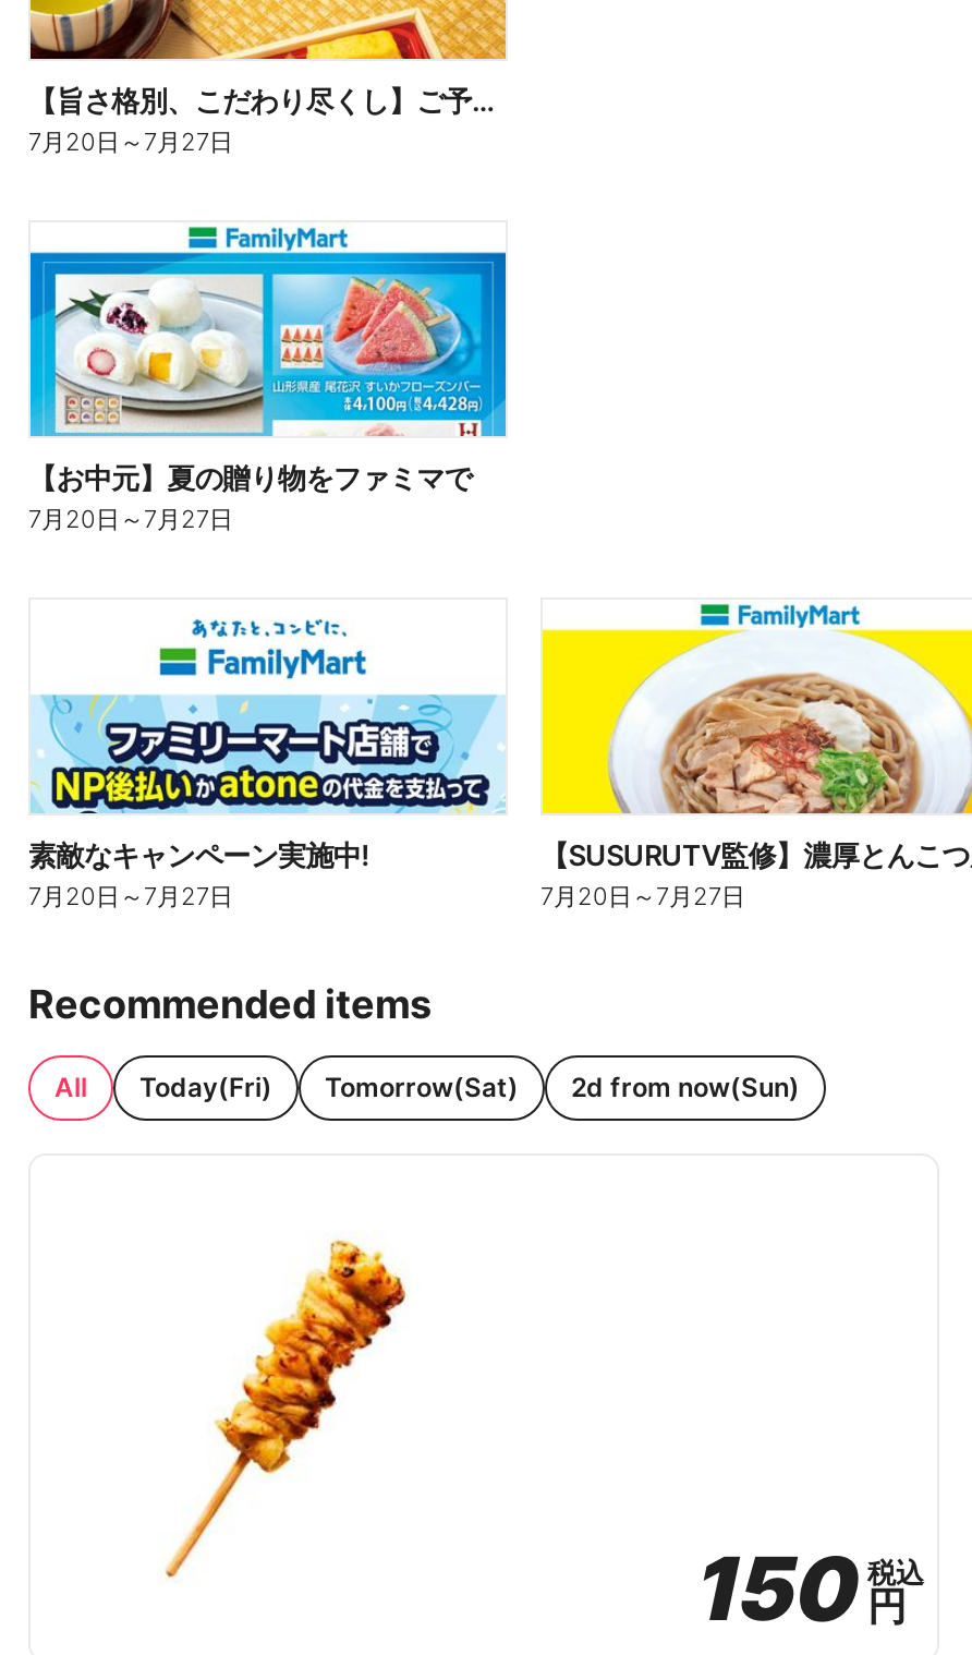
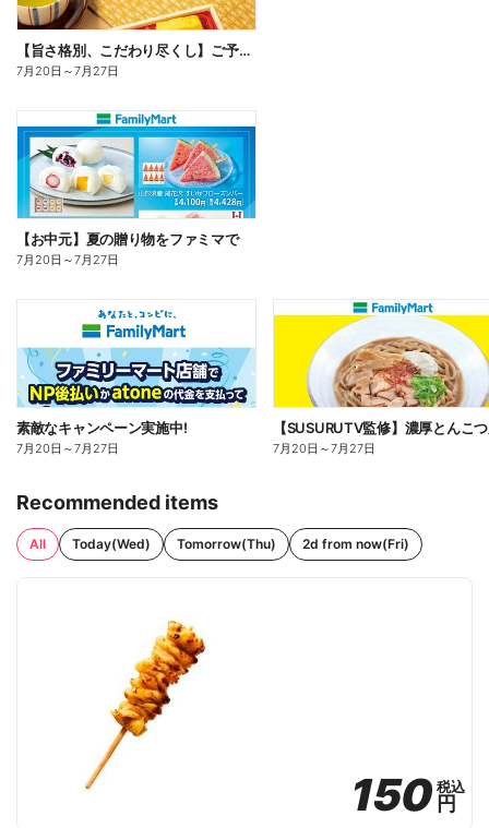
[139,1070,800,1102] Today(Fri) | Tomorrow(Sat) | 2d from now(Sun) -> [72,535,409,552] Today(Wed) | Tomorrow(Thu) | 2d from now(Fri)

